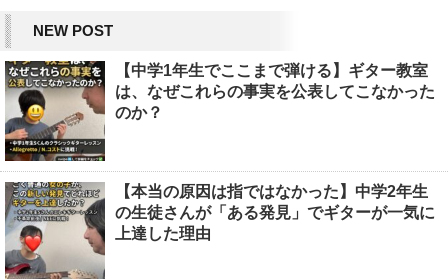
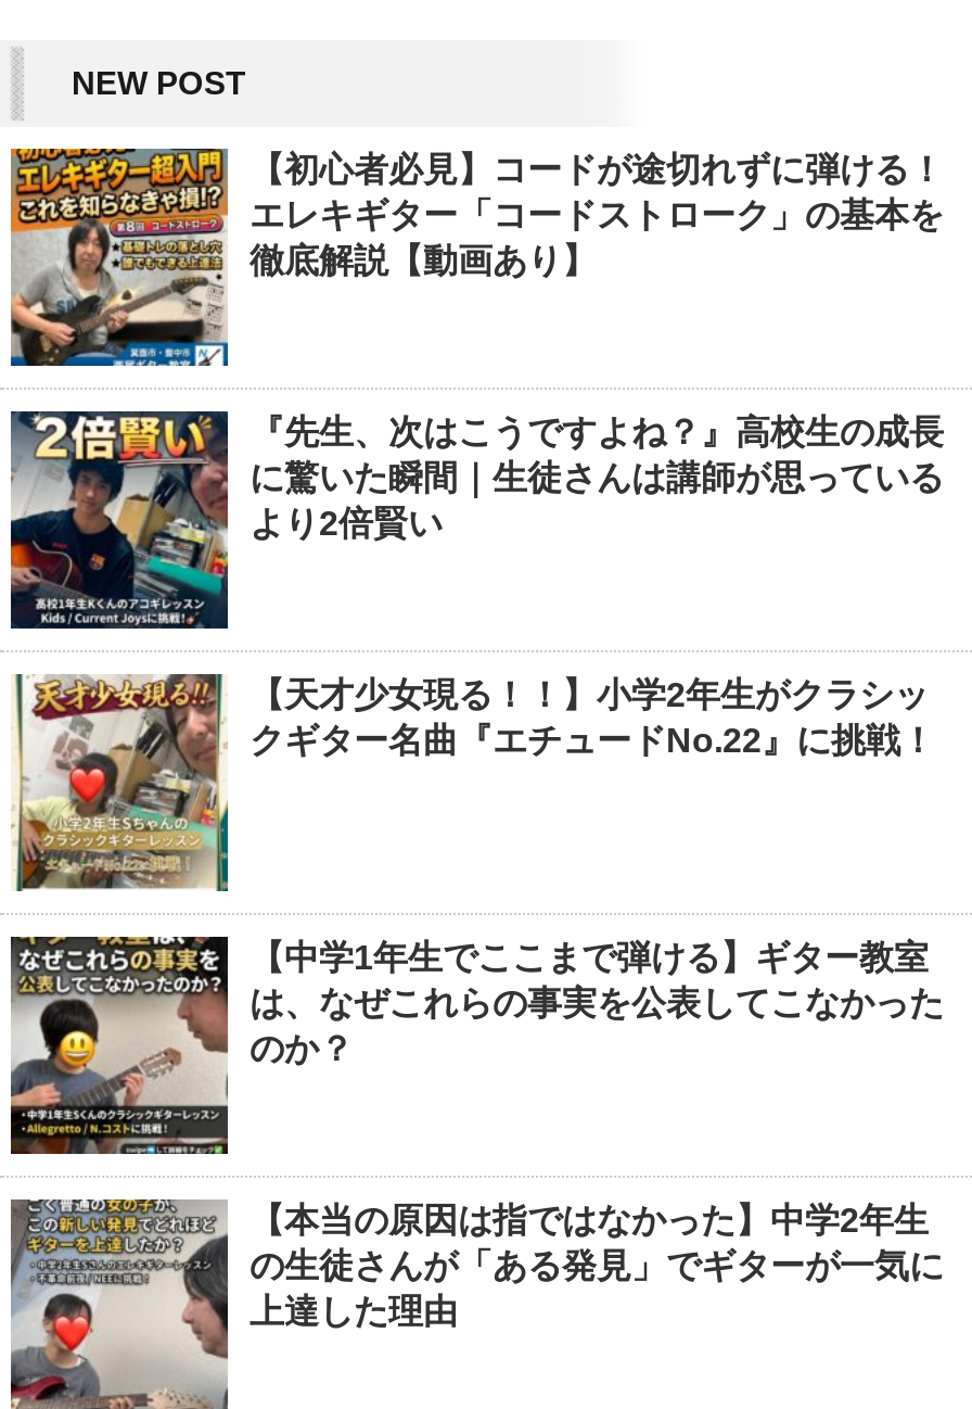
none -> [9,145,944,369] [image] | 【初心者必見】コードが途切れずに弾ける！ | エレキギター「コードストローク」の基本を | 徹底解説【動画あり】
none -> [9,408,944,632] [image] | 『先生、次はこうですよね？』高校生の成長 | に驚いた瞬間｜生徒さんは講師が思っている | より2倍賢い
none -> [13,671,935,905] [image] | 【天才少女現る！！】小学2年生がクラシッ | クギター名曲『エチュードNo.22』に挑戦！

